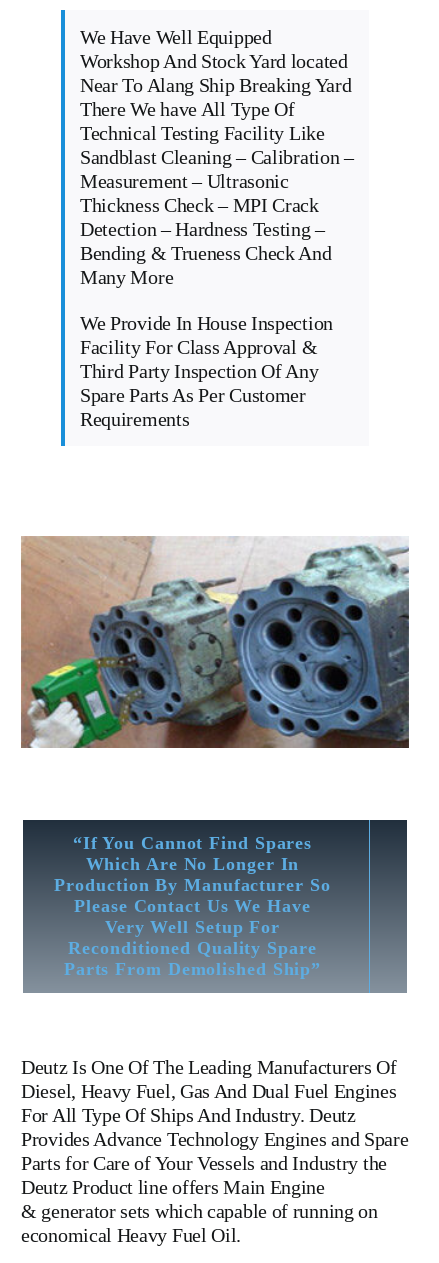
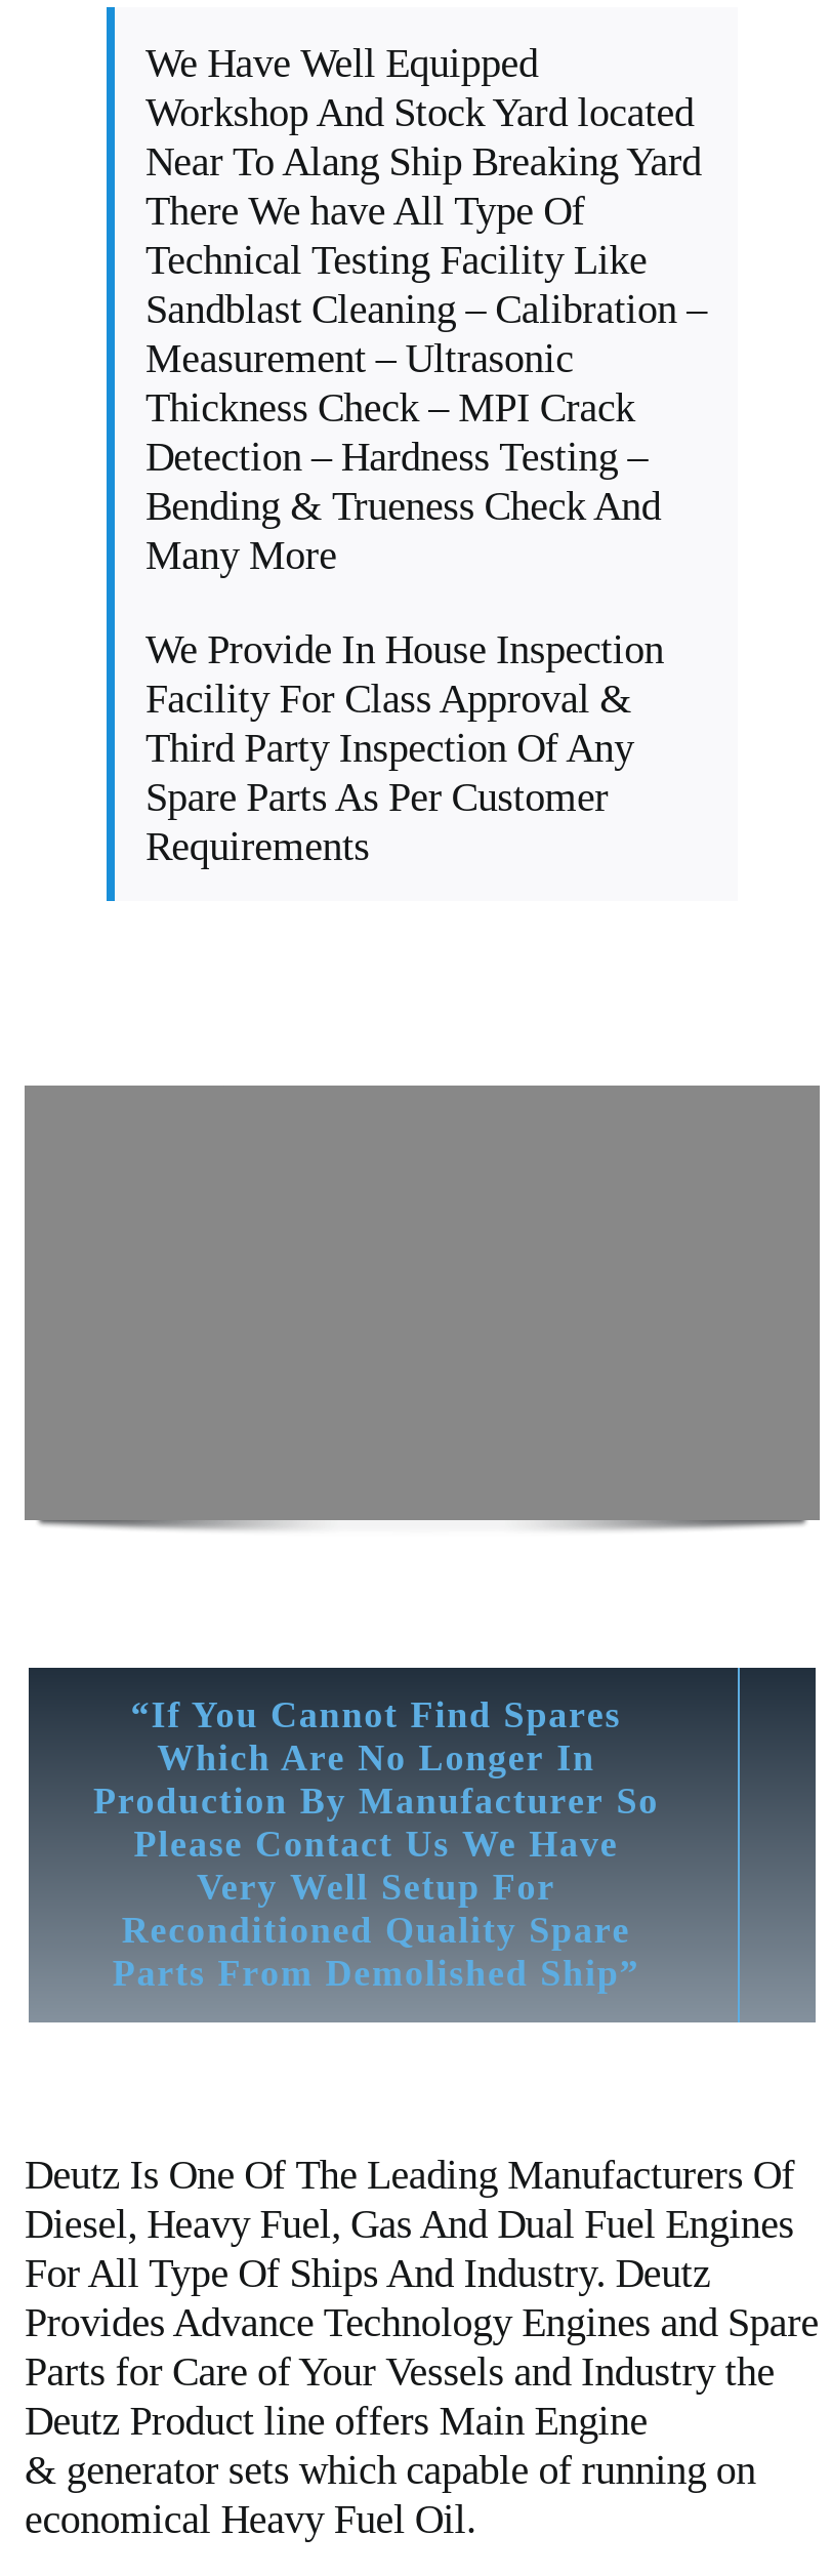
[21,536,409,752] [image] -> none

